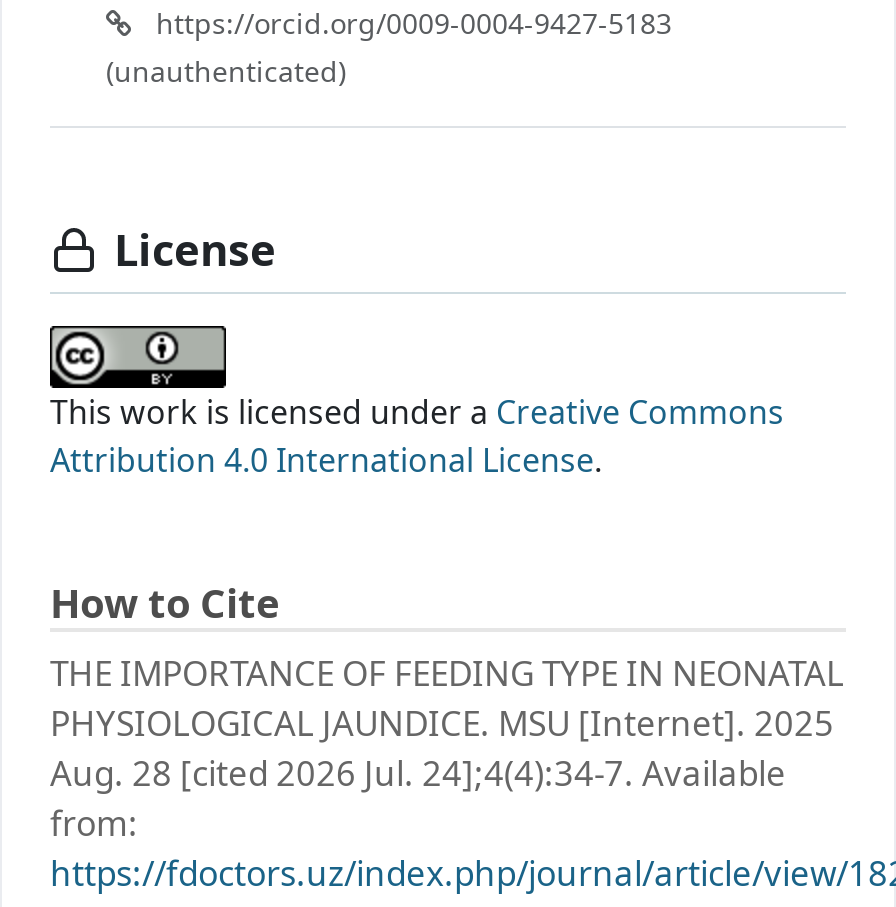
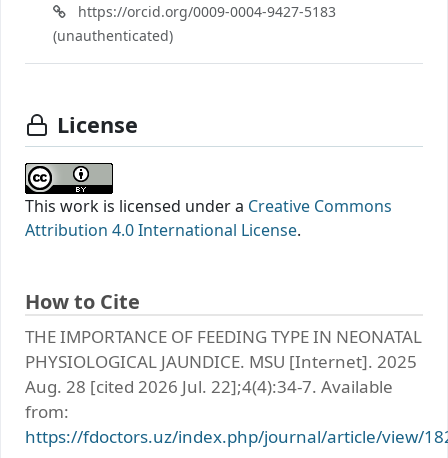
[50,750,786,796] Aug. 28 [cited 2026 Jul. 24];4(4):34-7. Available -> [25,375,393,398] Aug. 28 [cited 2026 Jul. 22];4(4):34-7. Available

